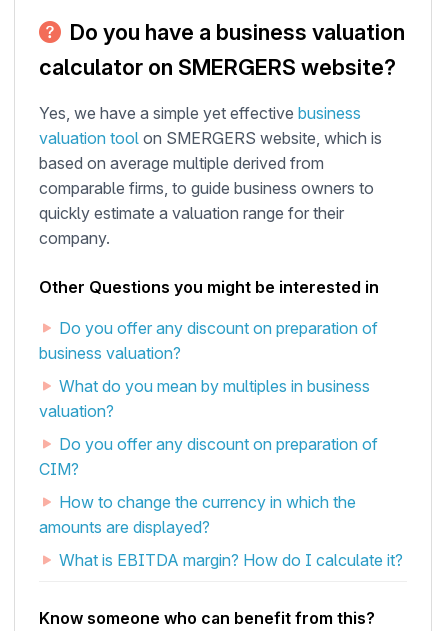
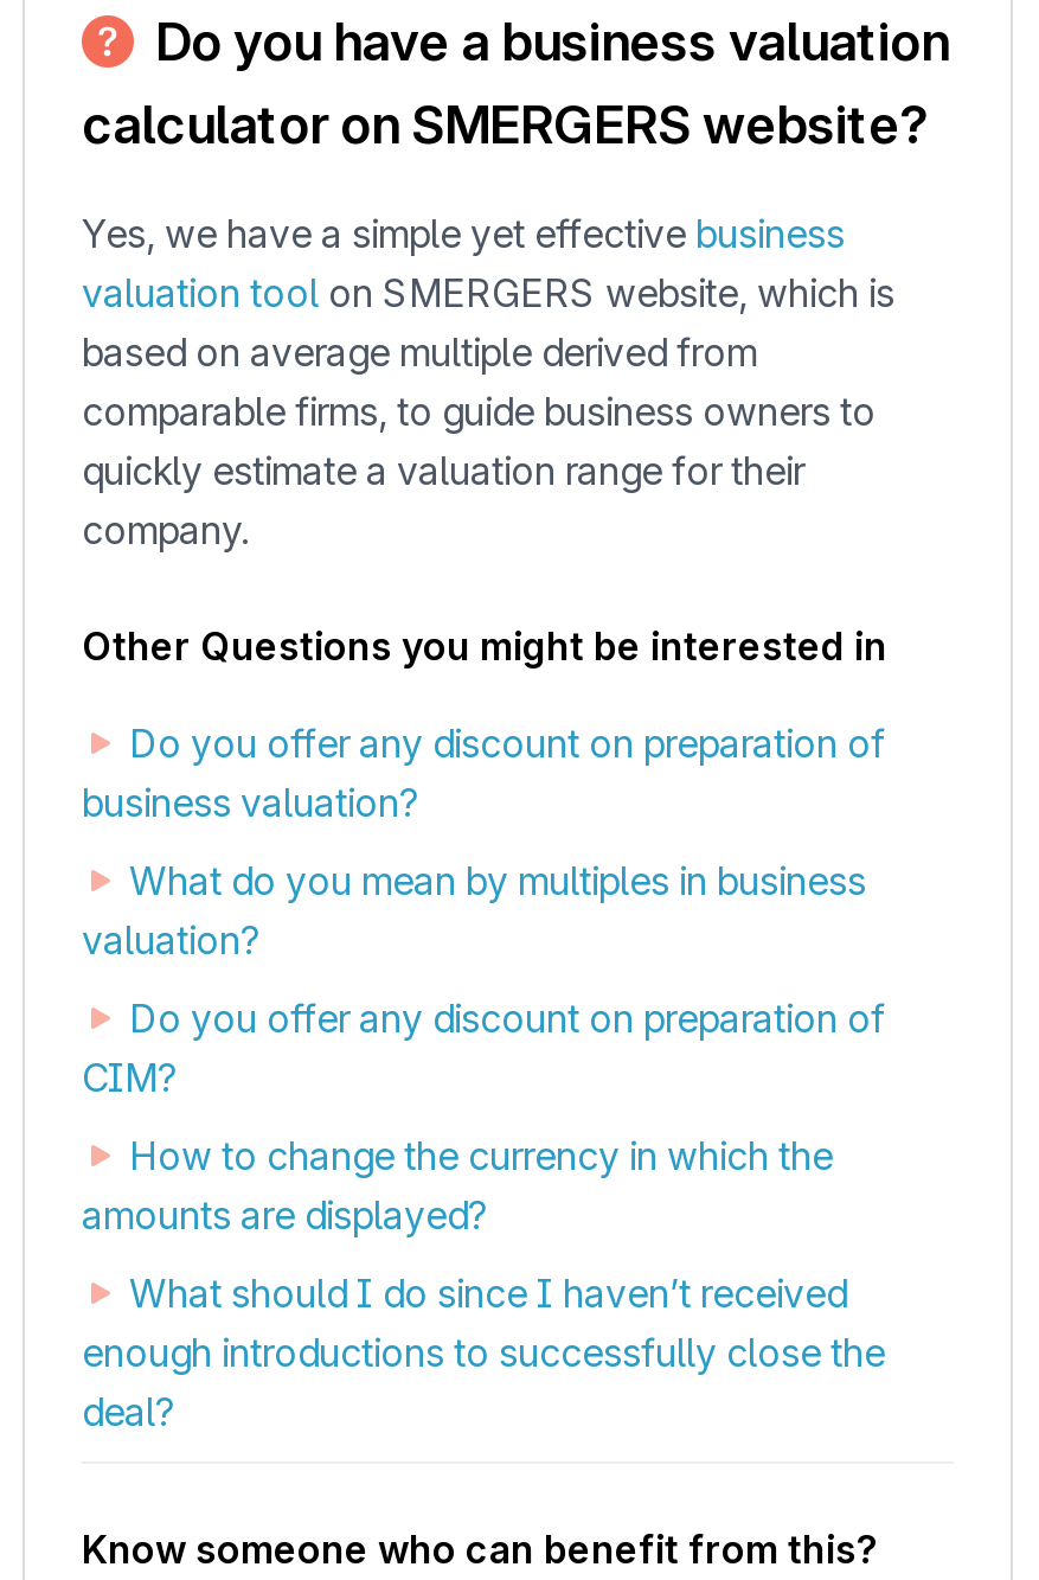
[55,550,403,570] What is EBITDA margin? How do I calculate it? -> [82,1269,885,1435] What should I do since I haven’t received | enough introductions to successfully close the | deal?

